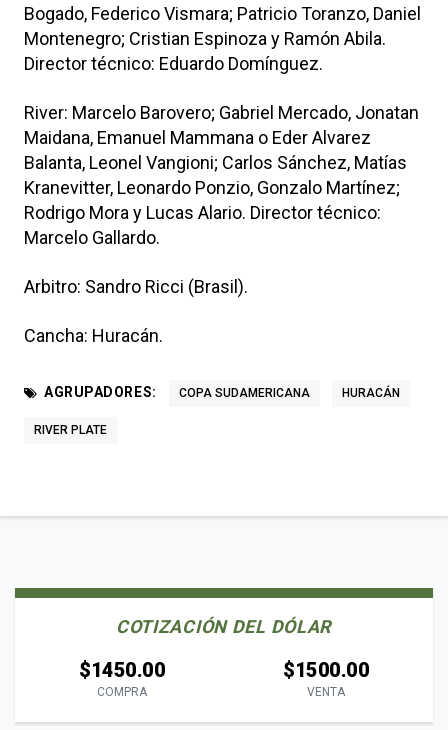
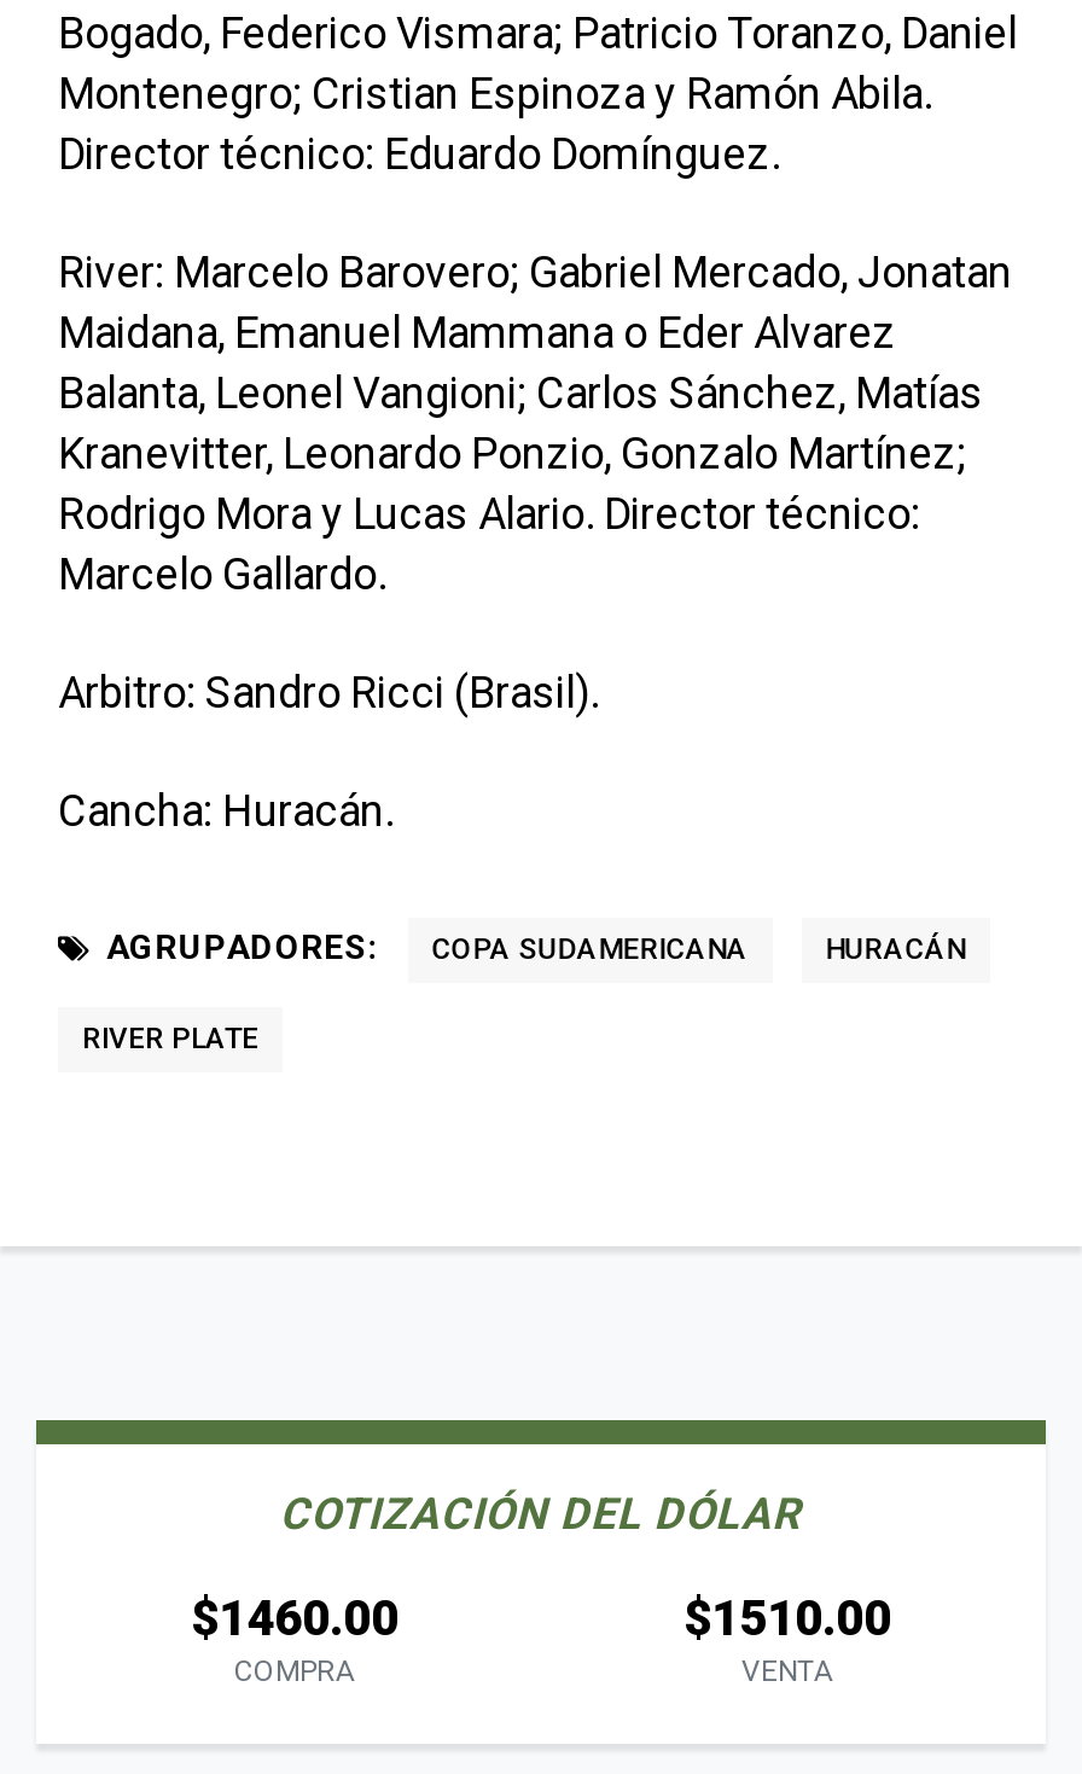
[79,658,165,682] $1450.00 -> [191,1589,399,1647] $1460.00
[283,658,369,682] $1500.00 -> [683,1589,891,1647] $1510.00

